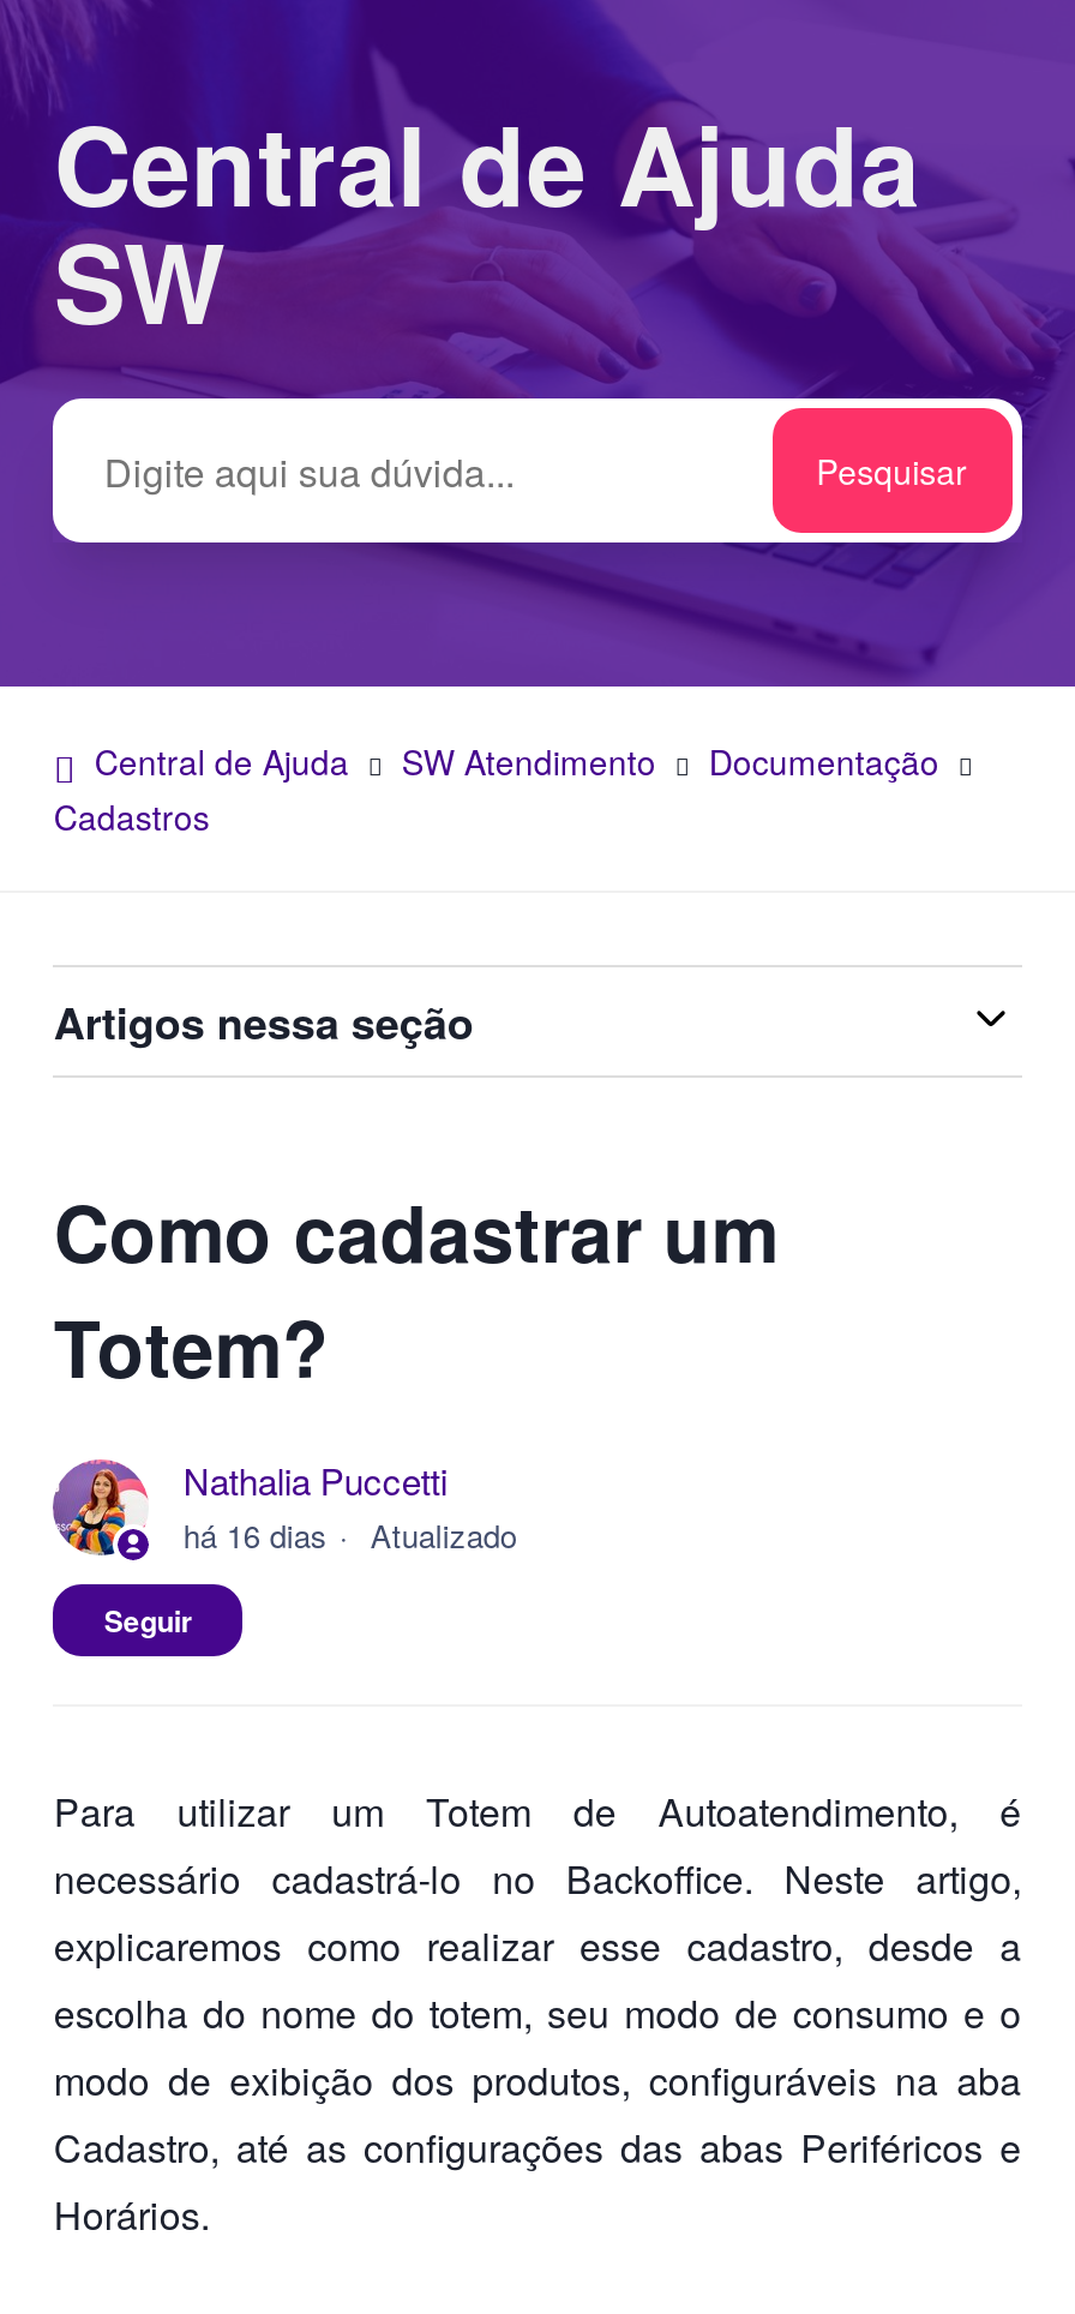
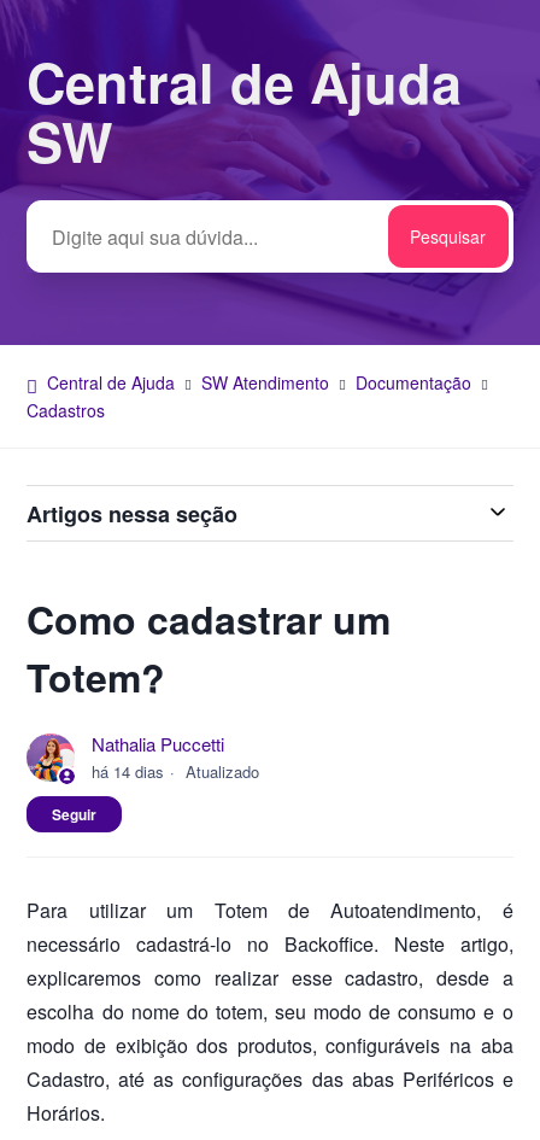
[183,1513,517,1559] há 16 dias Atualizado -> [92,760,260,783] há 14 dias Atualizado

